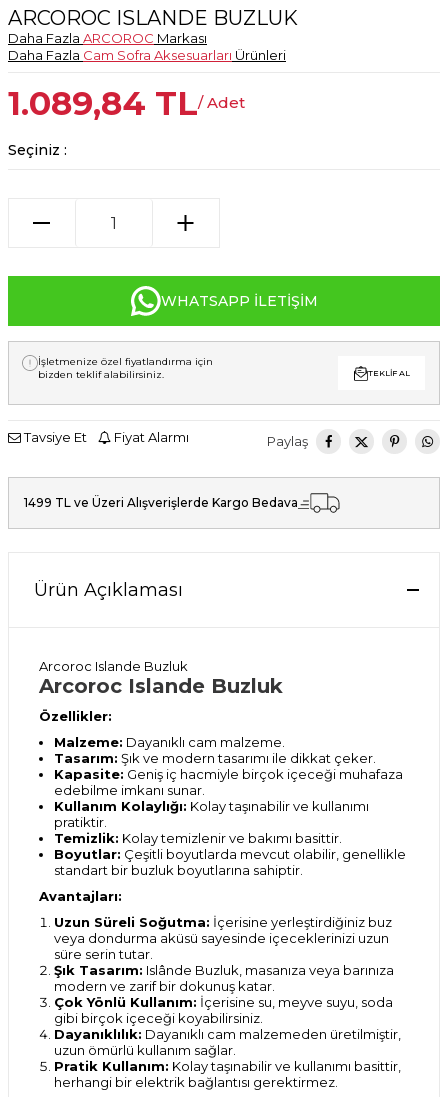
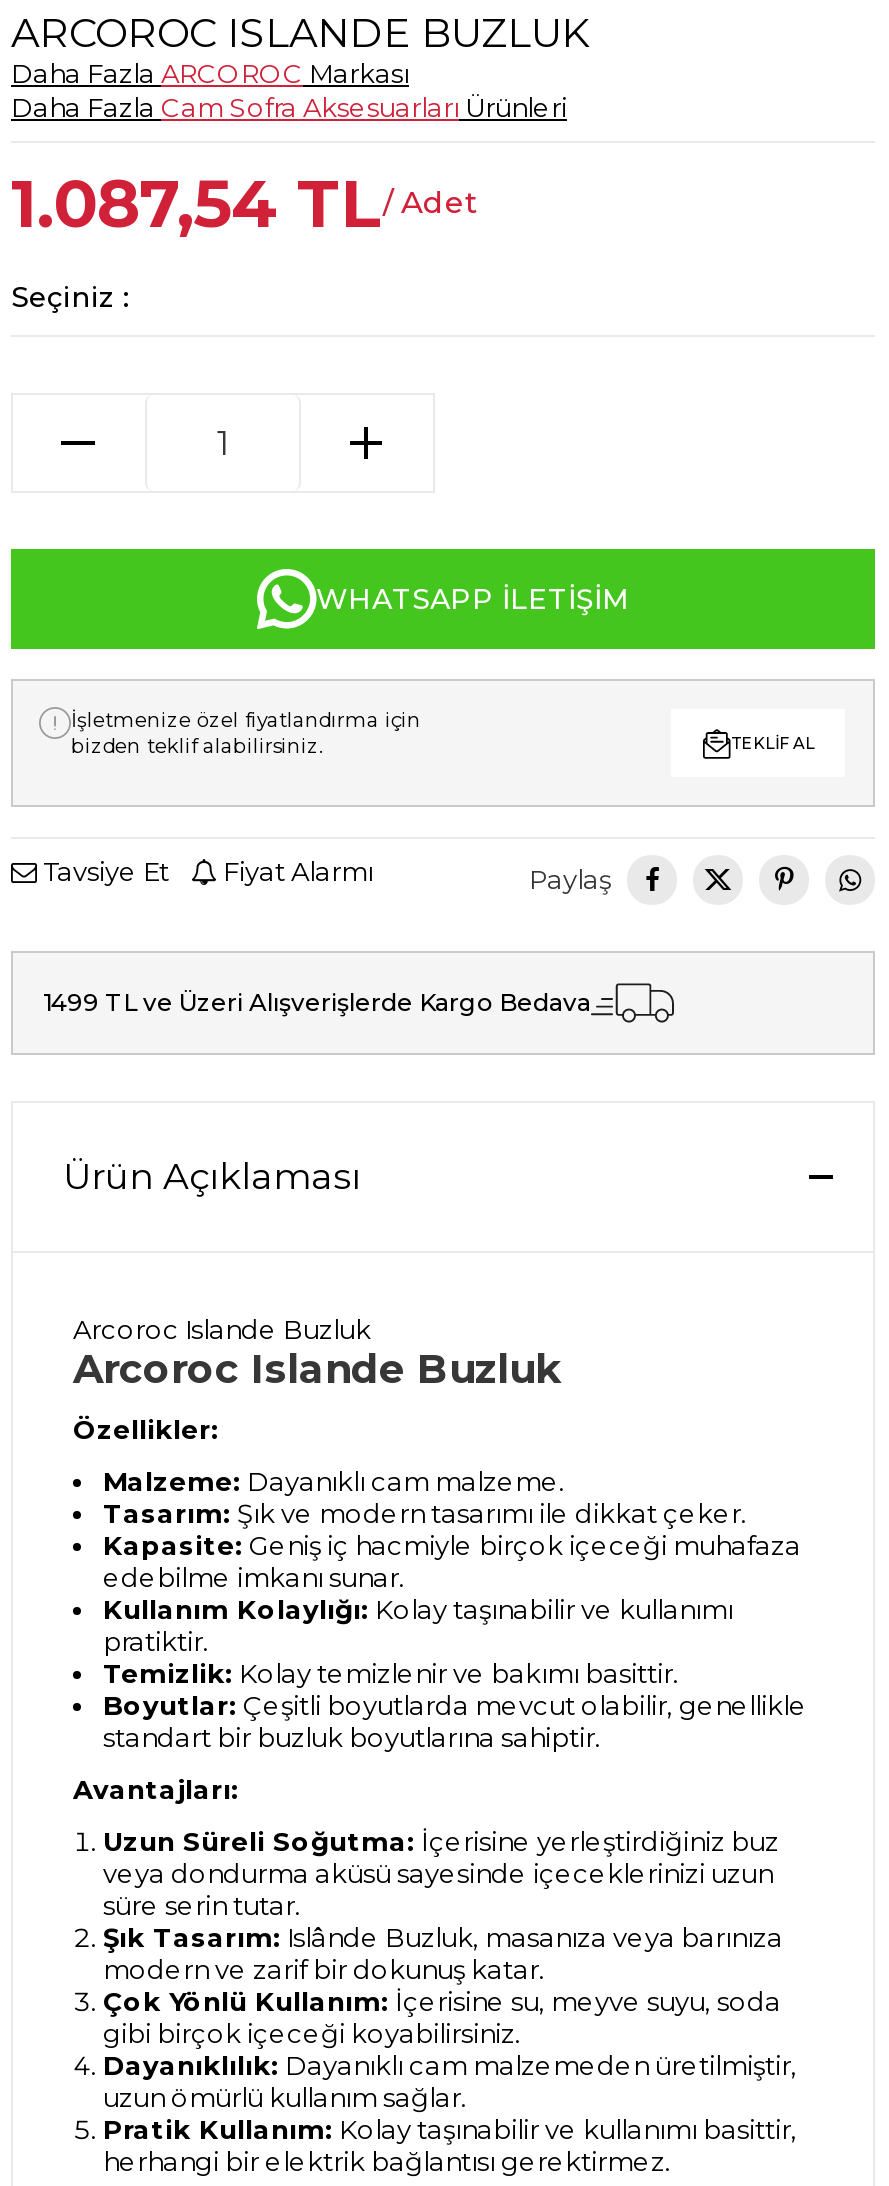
[8,83,245,123] 1.089,84 TL/ Adet -> [11,163,477,243] 1.087,54 TL/ Adet

